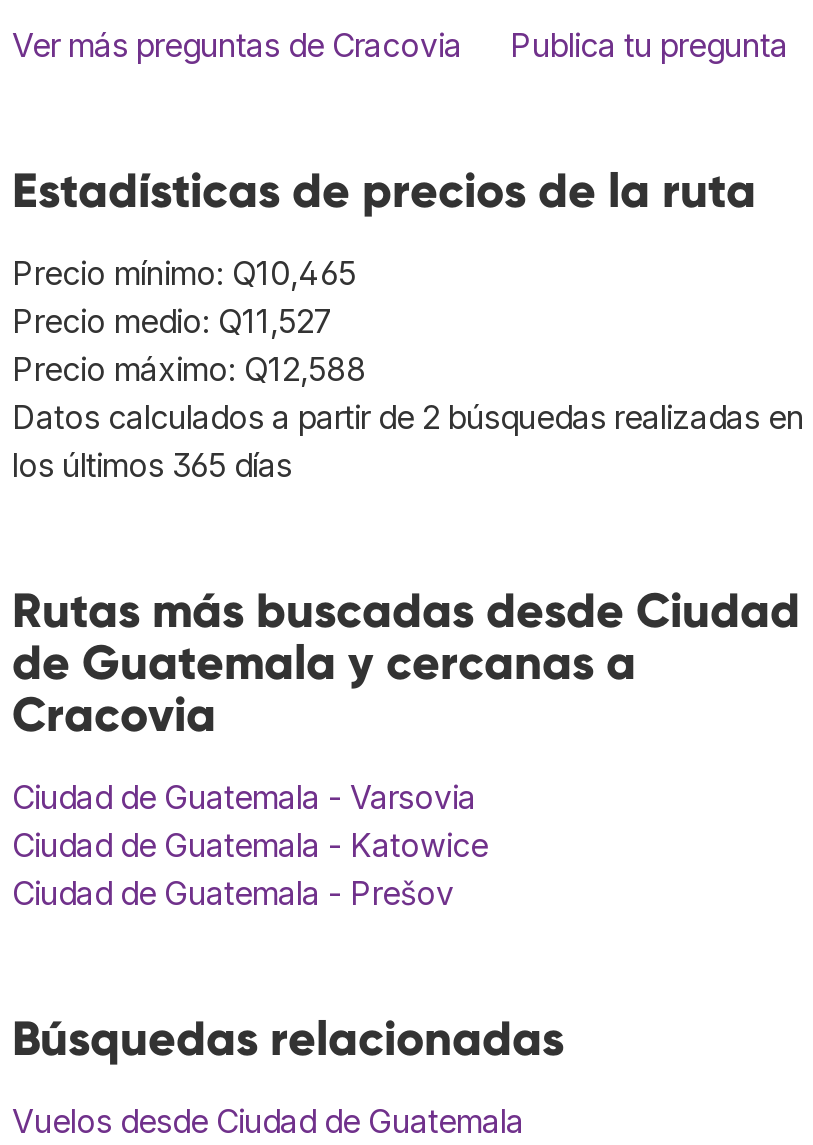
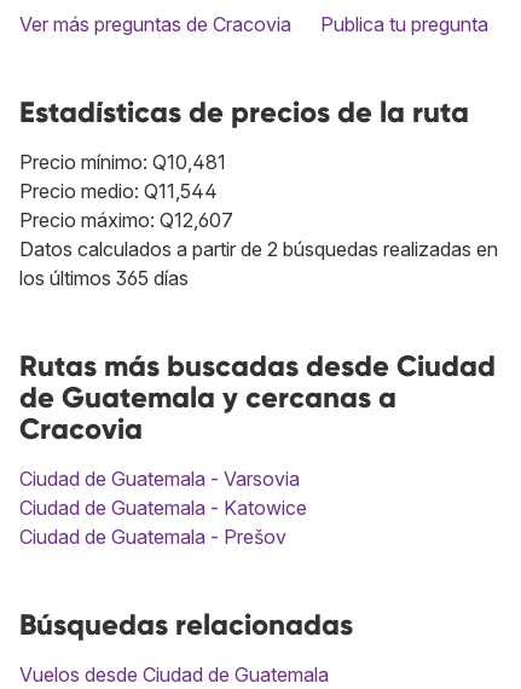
[12,252,356,292] Precio mínimo: Q10,465 -> [19,150,226,174] Precio mínimo: Q10,481
[12,300,334,340] Precio medio: Q11,527 -> [19,179,218,203] Precio medio: Q11,544
[12,348,366,388] Precio máximo: Q12,588 -> [19,208,233,232] Precio máximo: Q12,607

